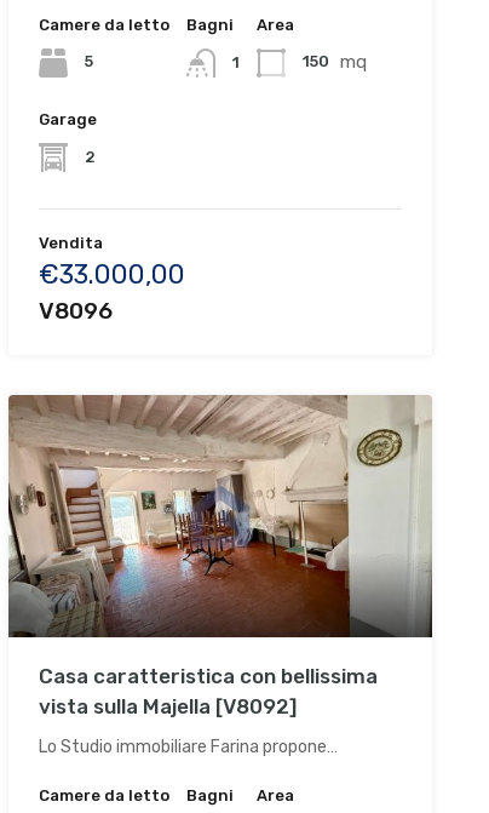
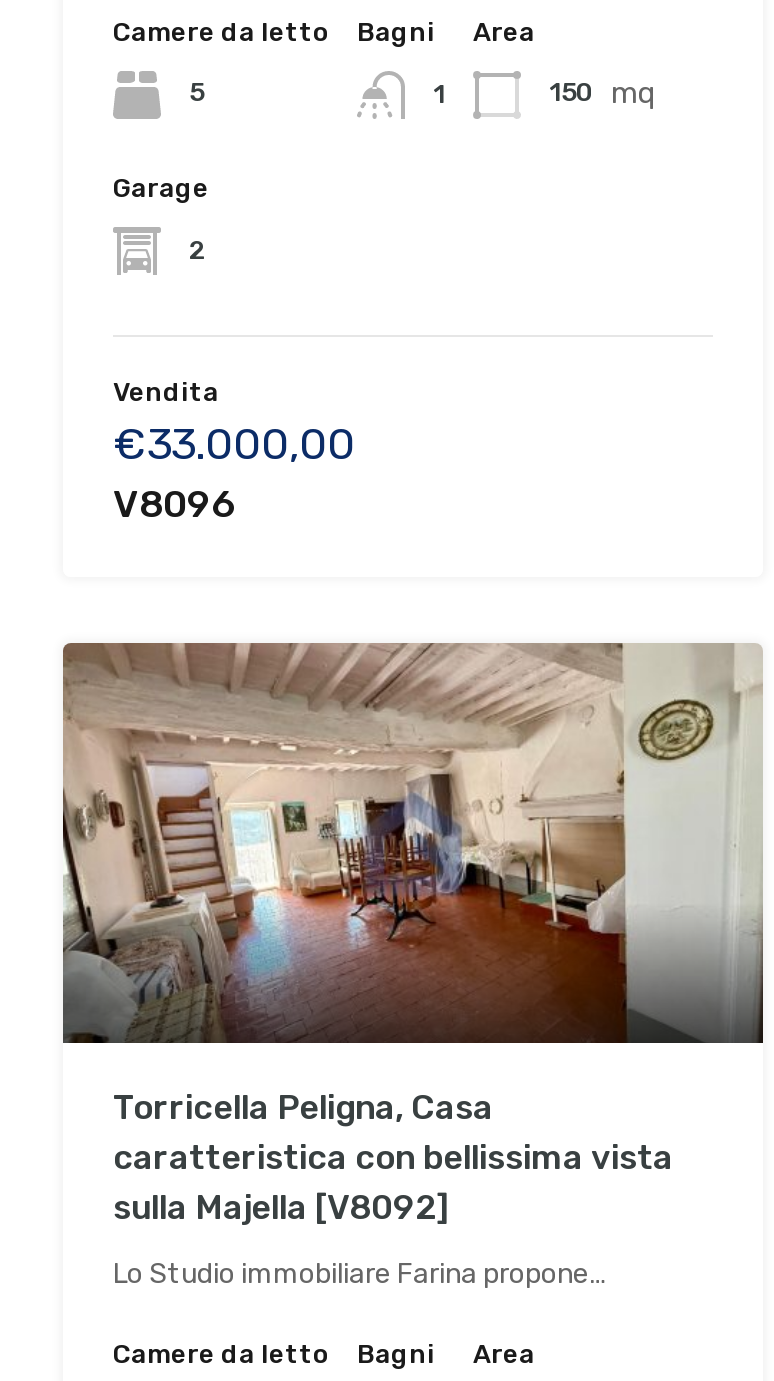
[39,664,378,718] Casa caratteristica con bellissima | vista sulla Majella [V8092] -> [113,1087,673,1227] Torricella Peligna, Casa | caratteristica con bellissima vista | sulla Majella [V8092]

